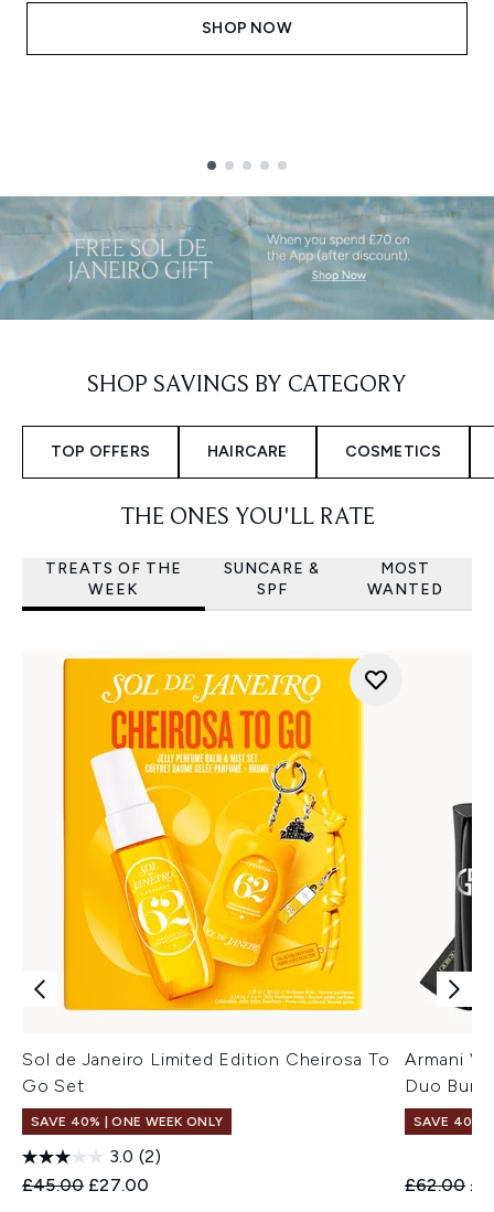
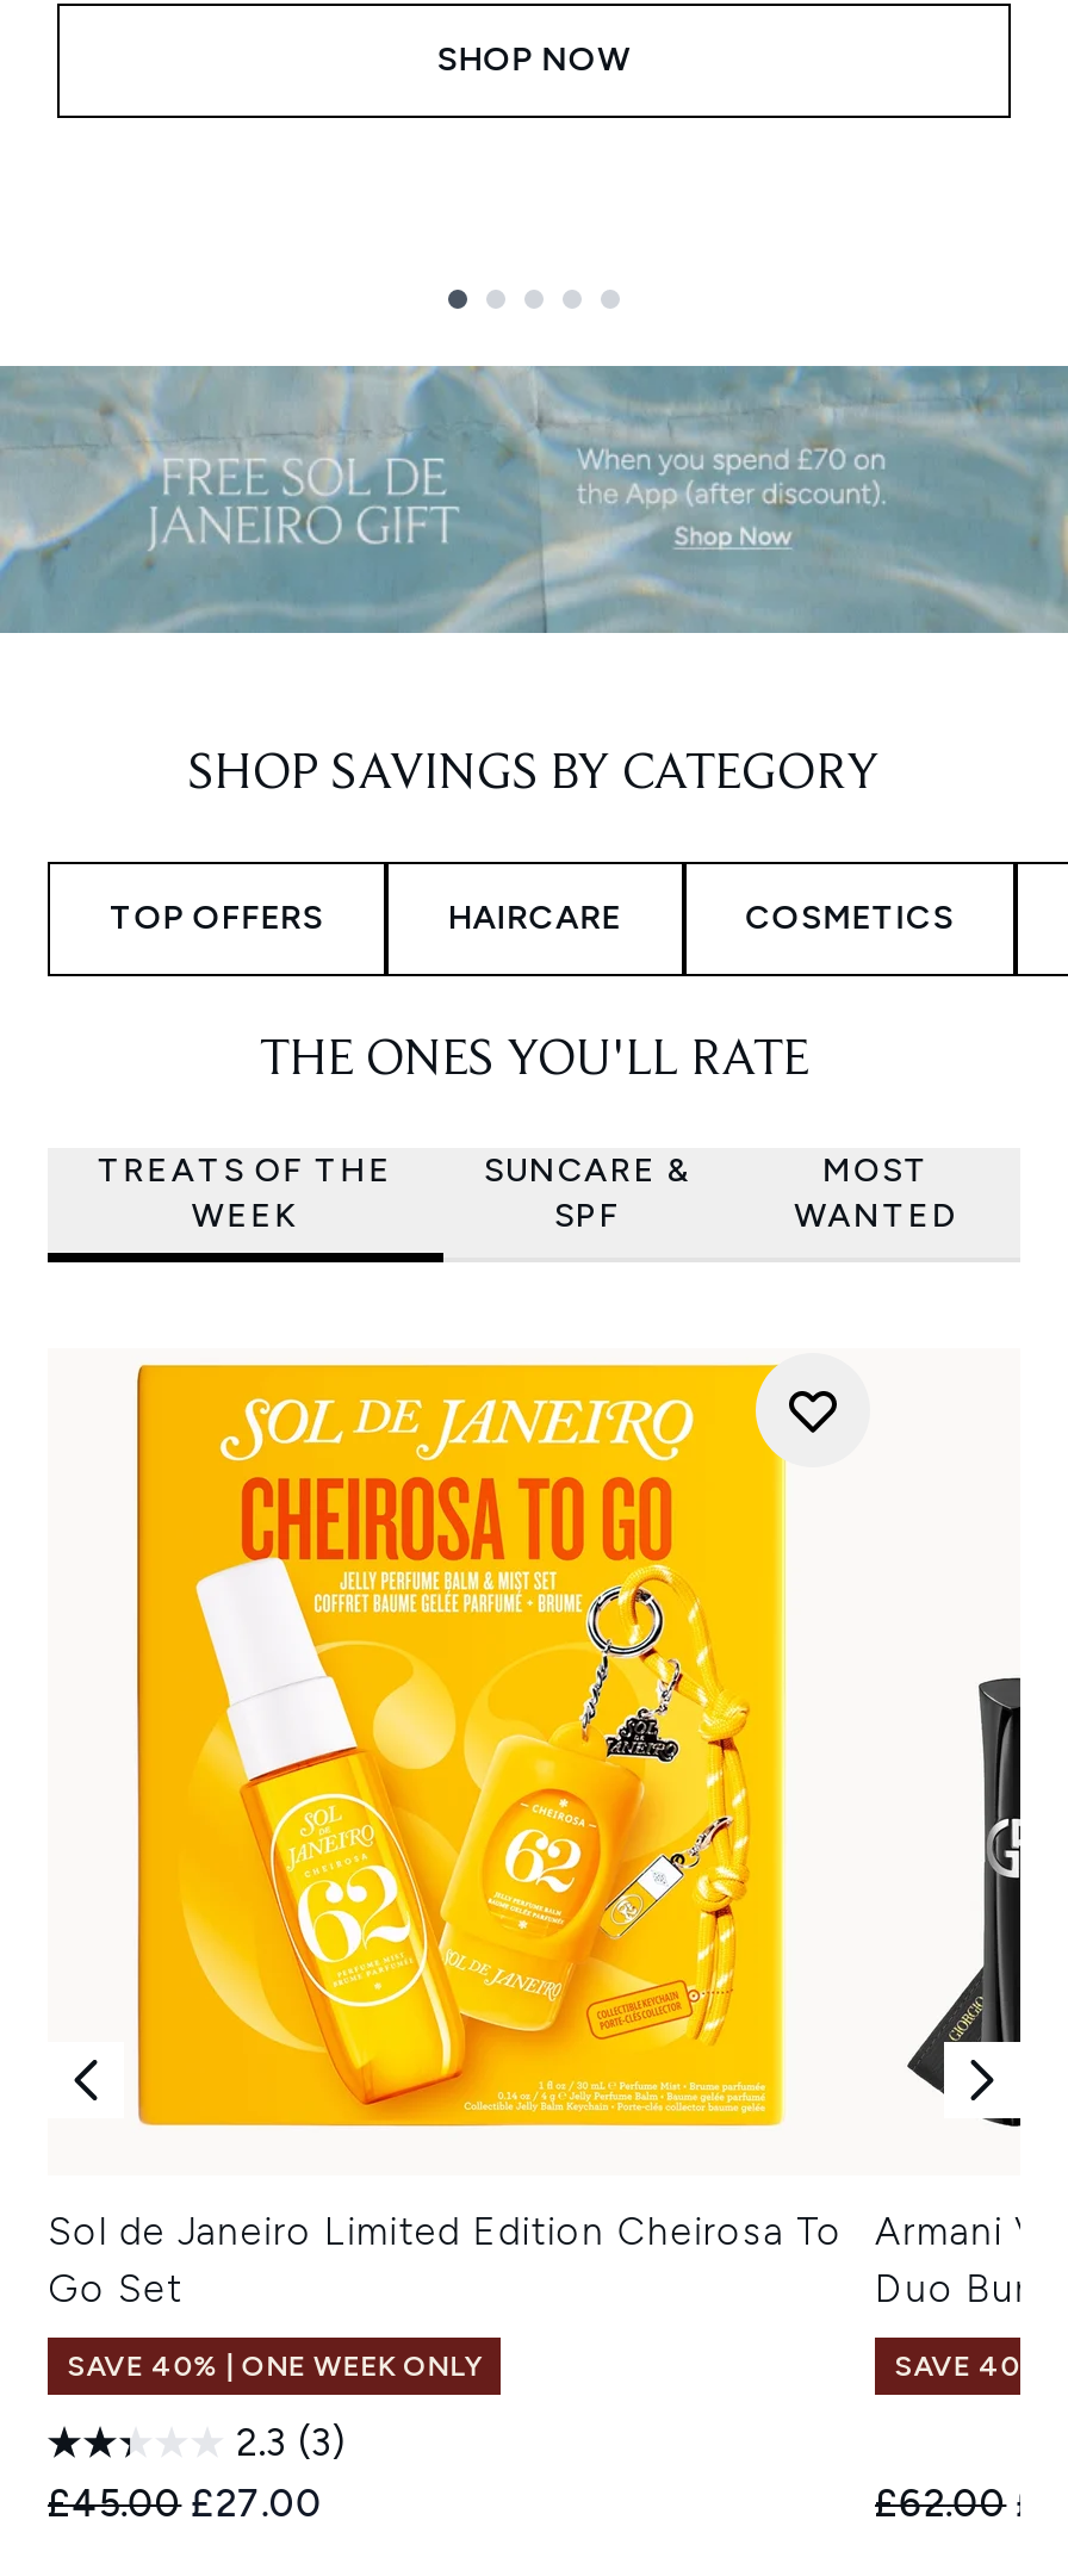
[109,1146,161,1167] 3.0 (2) -> [236,2419,346,2464] 2.3 (3)

